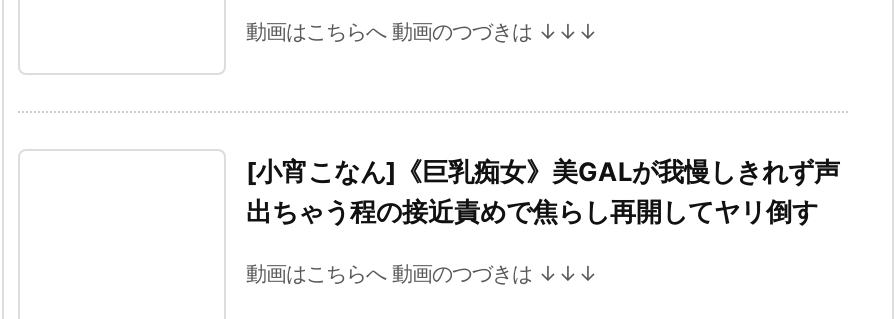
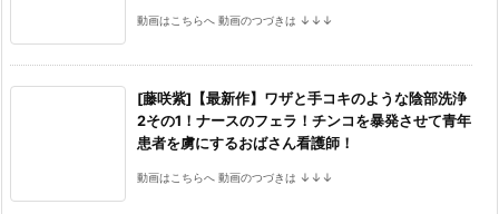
[246,158,840,228] [小宵こなん]《巨乳痴女》美GALが我慢しきれず声 | 出ちゃう程の接近責めで焦らし再開してヤリ倒す -> [137,91,471,152] [藤咲紫]【最新作】ワザと手コキのような陰部洗浄 | 2その1！ナースのフェラ！チンコを暴発させて青年 | 患者を虜にするおばさん看護師！

